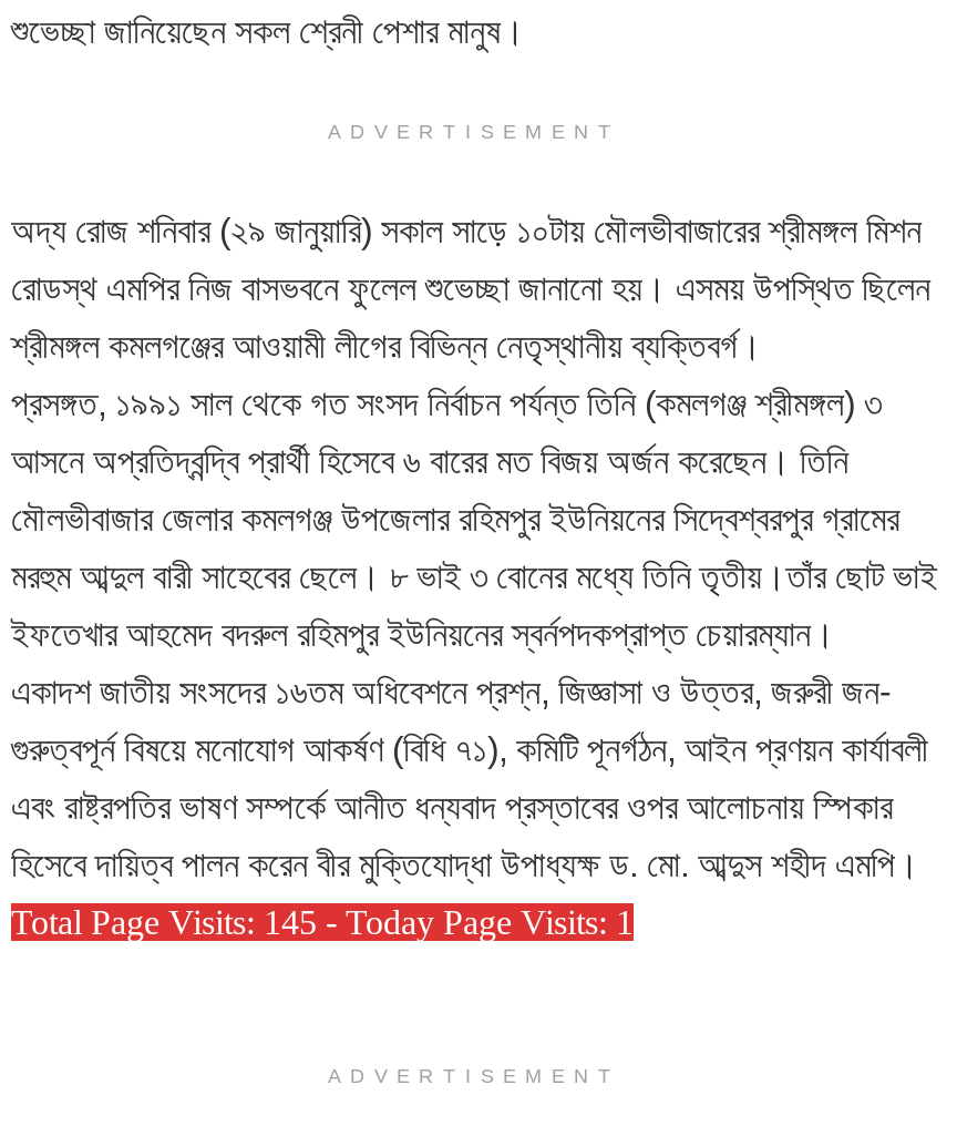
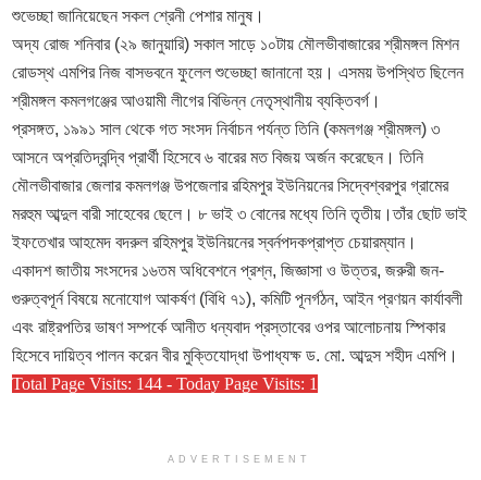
[328,120,620,143] ADVERTISEMENT -> none
[11,903,634,940] Total Page Visits: 145 - Today Page Visits: 1 -> [12,374,318,393] Total Page Visits: 144 - Today Page Visits: 1

